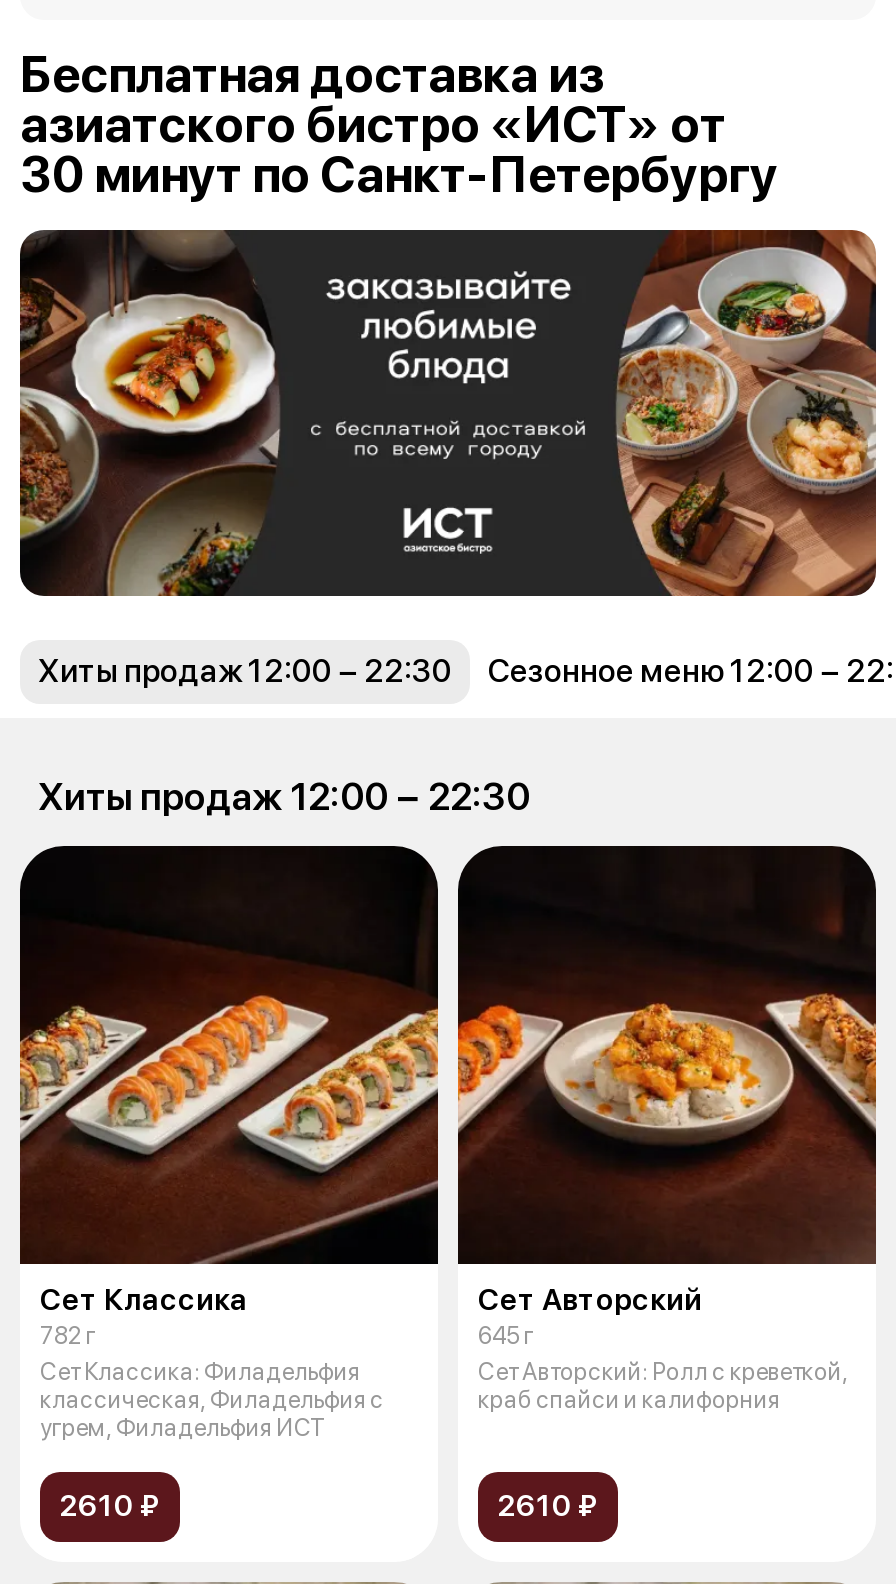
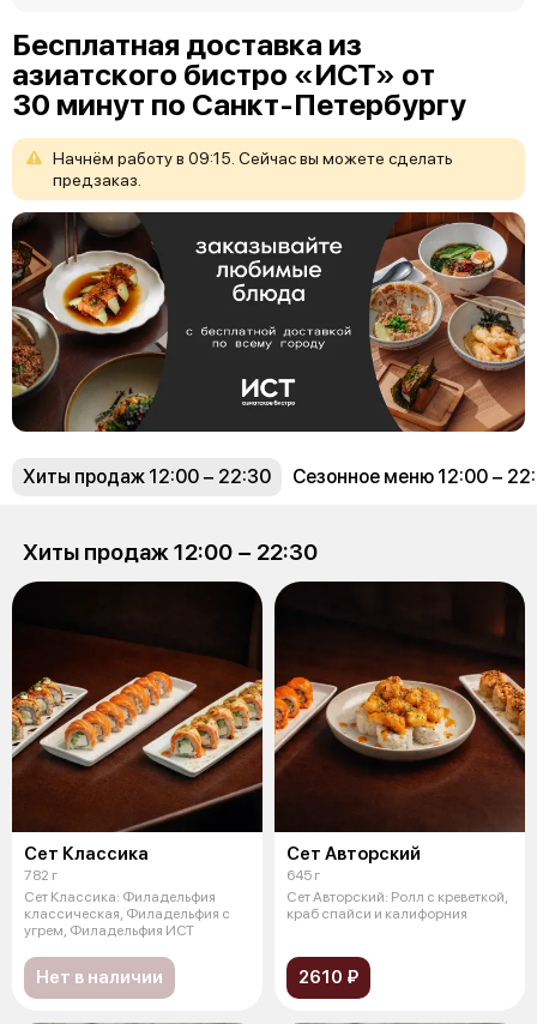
none -> [53,149,453,189] Начнём работу в 09:15. Сейчас вы можете сделать | предзаказ.
[60,1487,160,1523] 2610 ₽ -> [36,966,163,988] Нет в наличии

